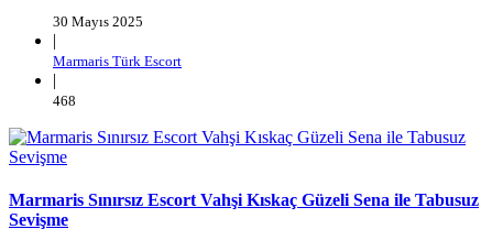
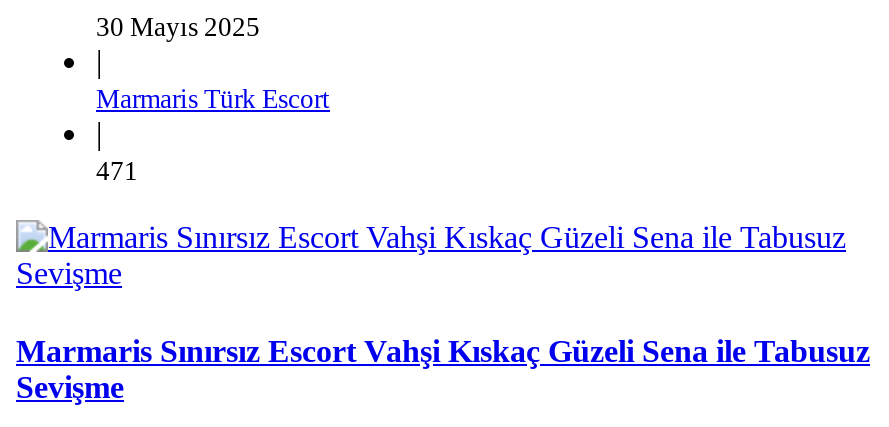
[53,92,76,109] 468 -> [96,156,138,186] 471

